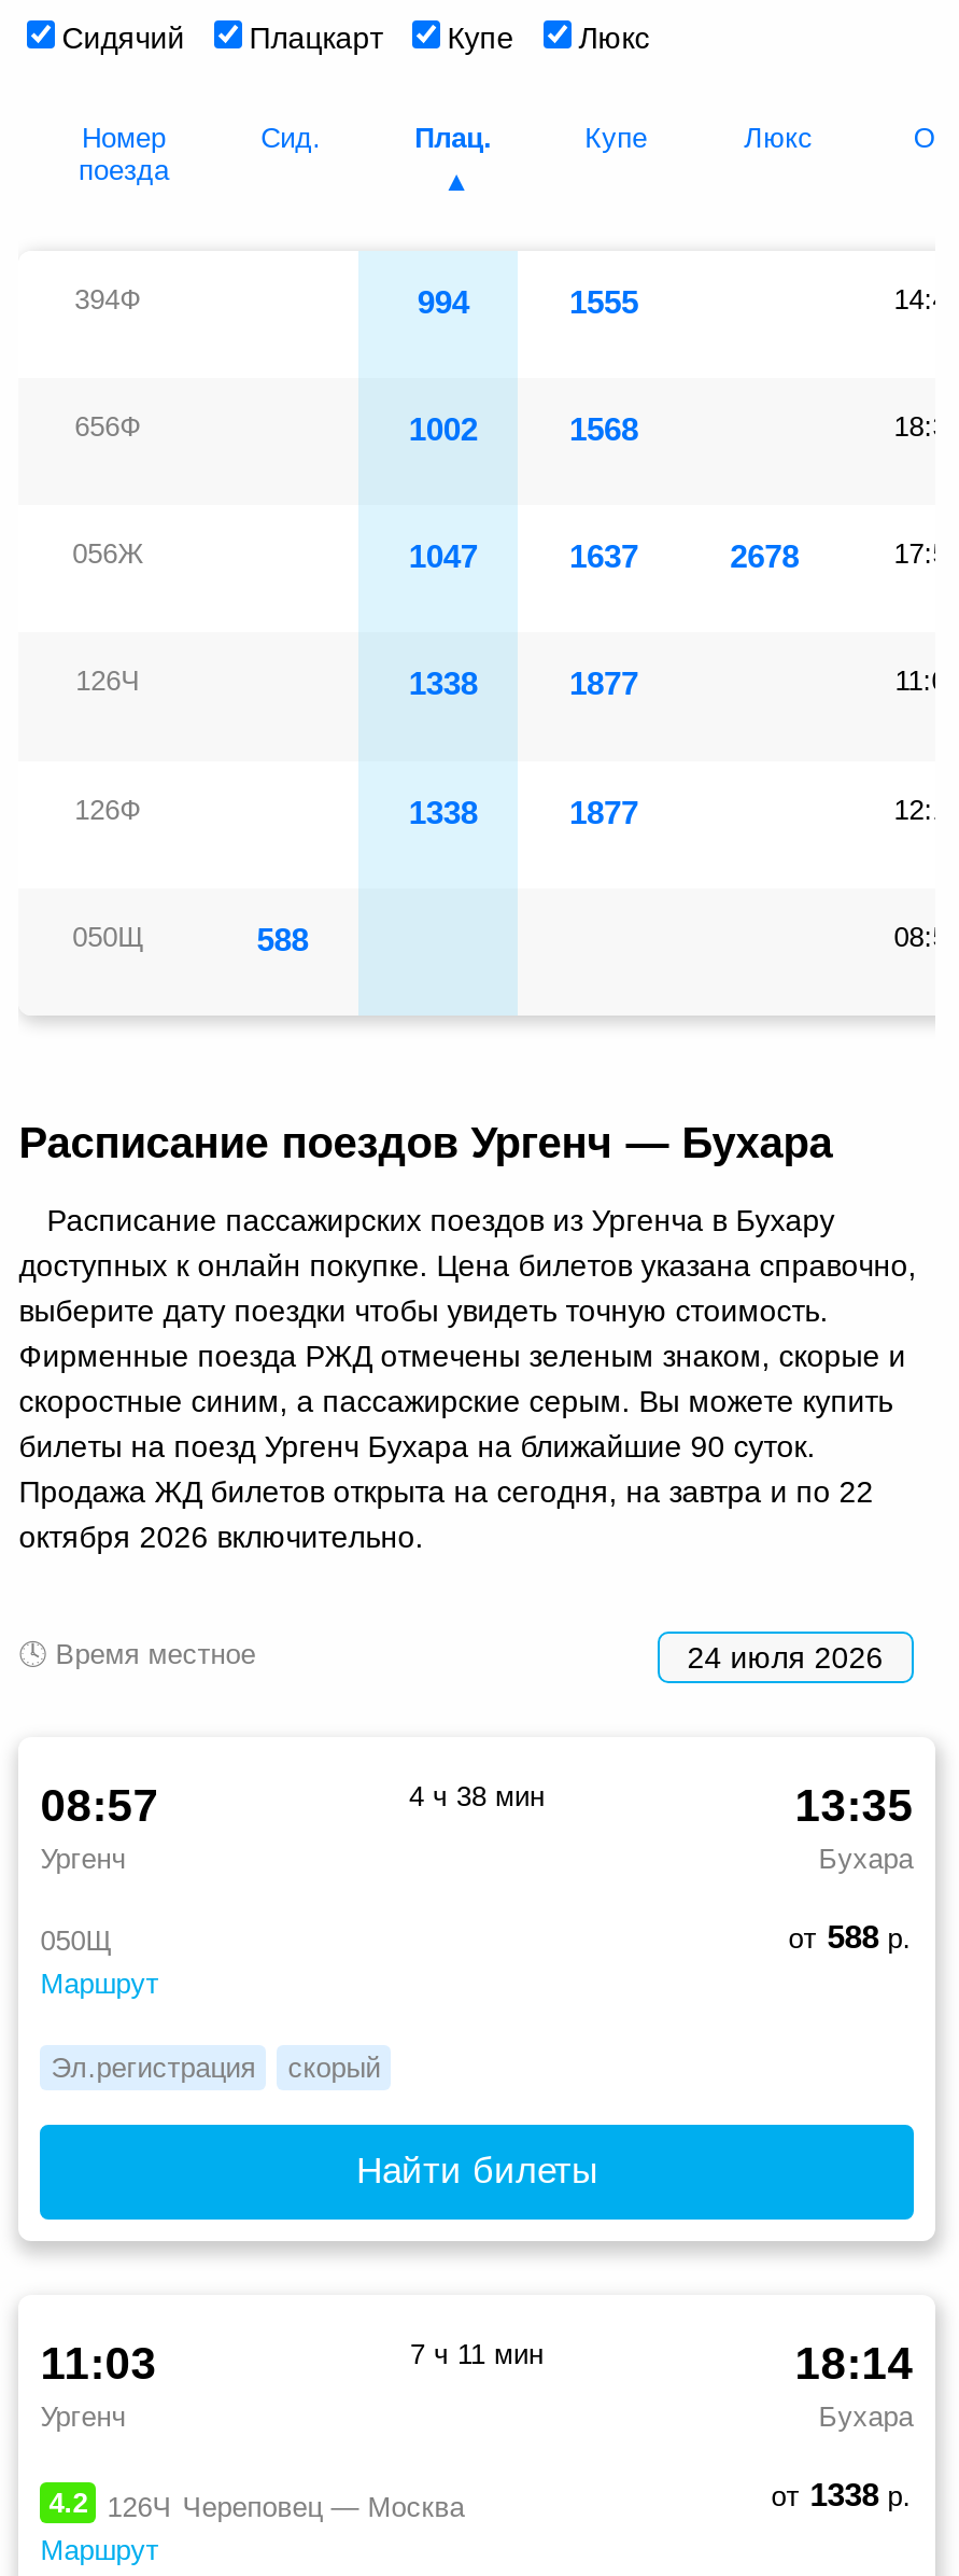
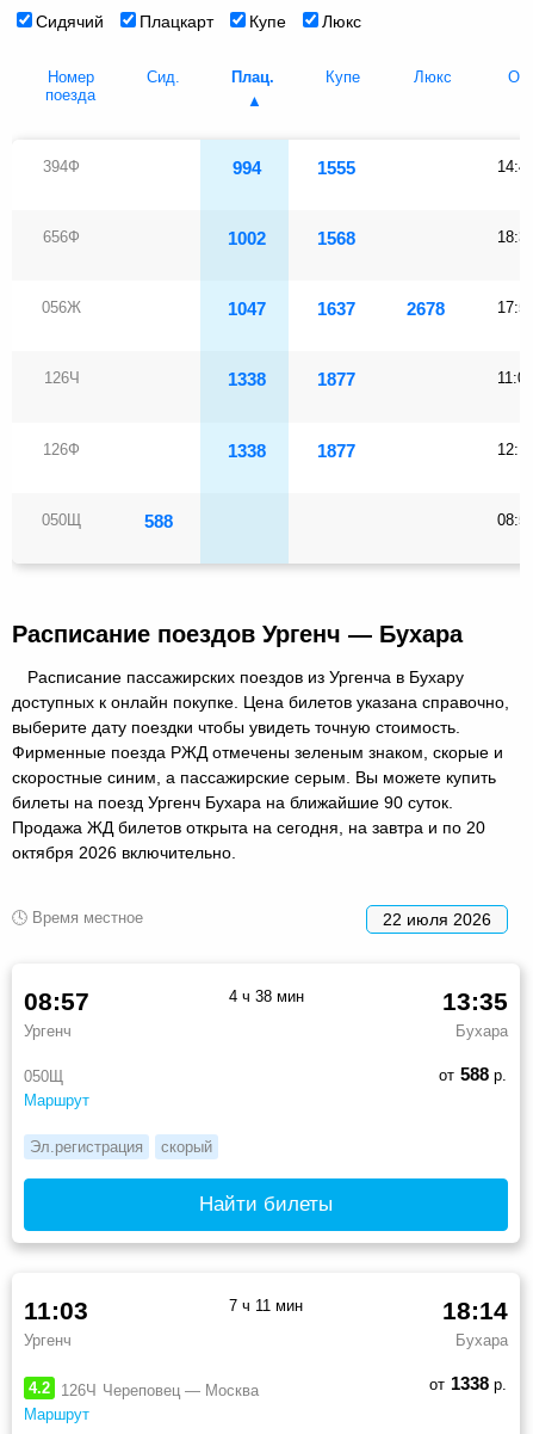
[19,1473,873,1508] Продажа ЖД билетов открыта на сегодня, на завтра и по 22 -> [12,817,486,837] Продажа ЖД билетов открыта на сегодня, на завтра и по 20
[687,1639,883,1674] 24 июля 2026 -> [383,909,491,928] 22 июля 2026

